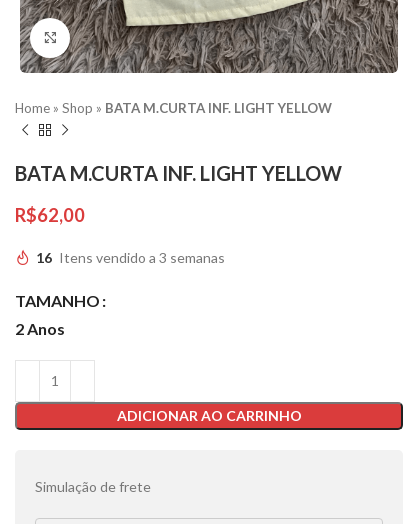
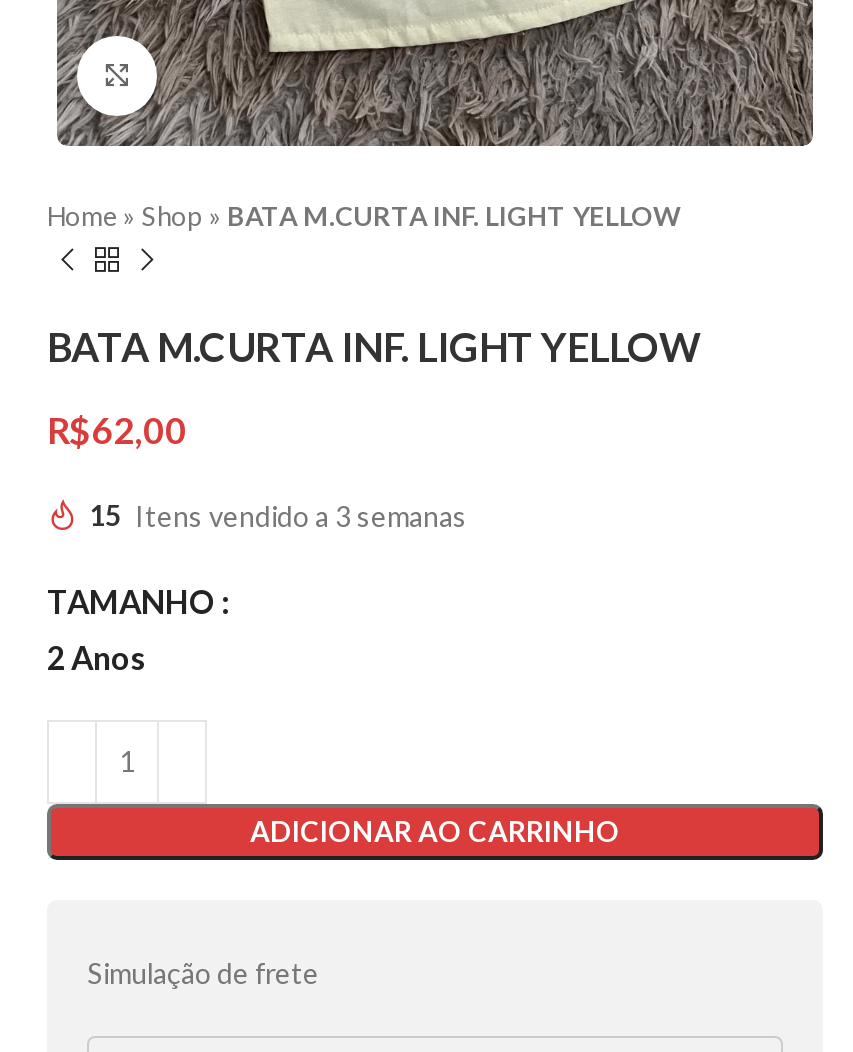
[36,249,225,266] 16 Itens vendido a 3 semanas -> [89,498,467,532] 15 Itens vendido a 3 semanas

